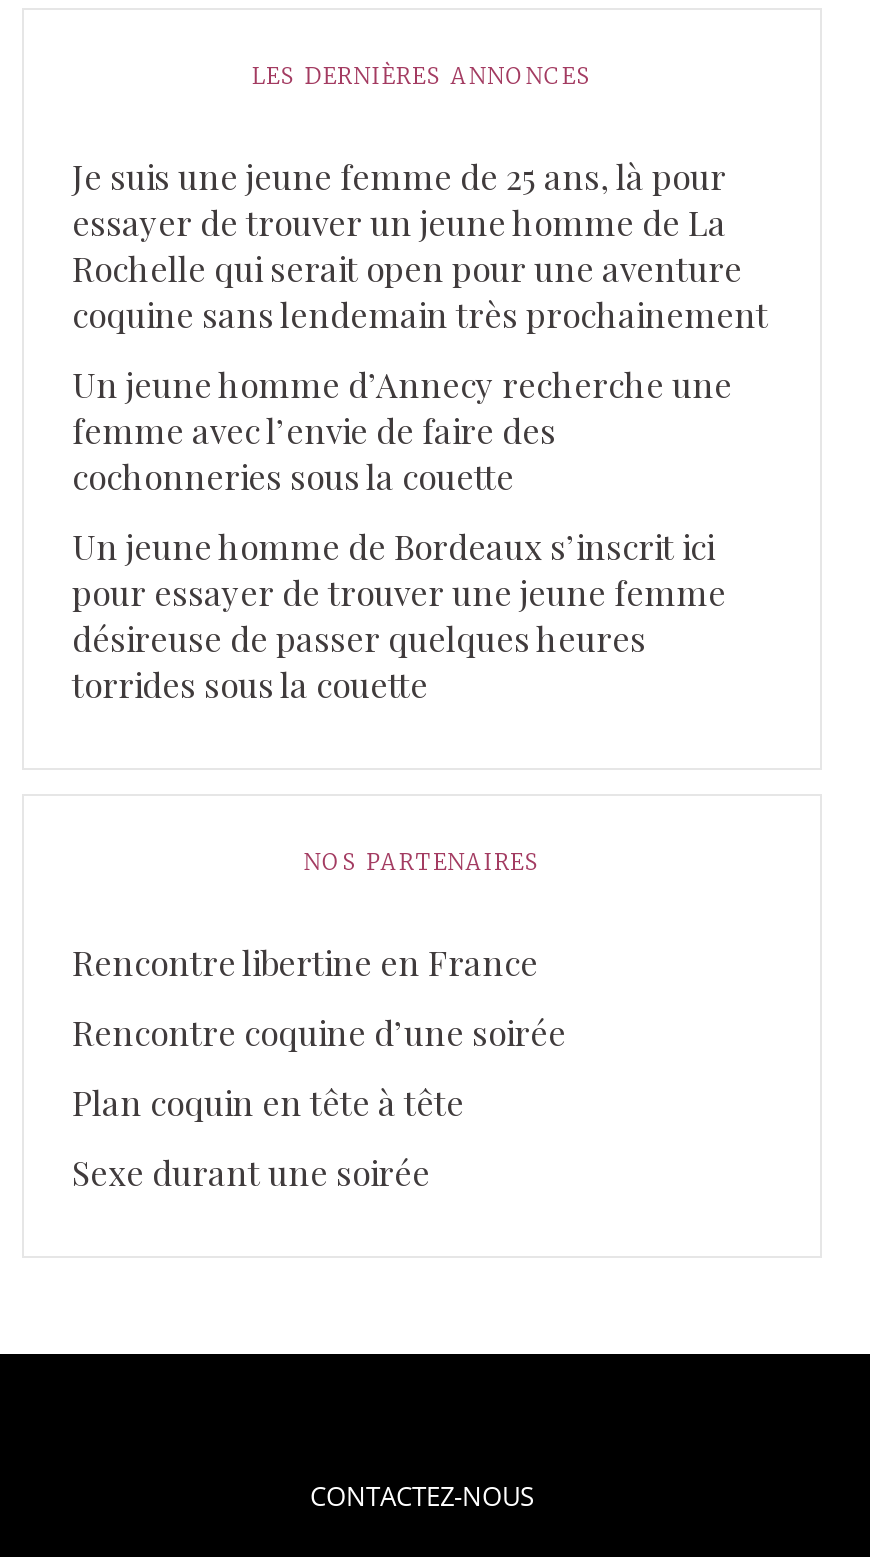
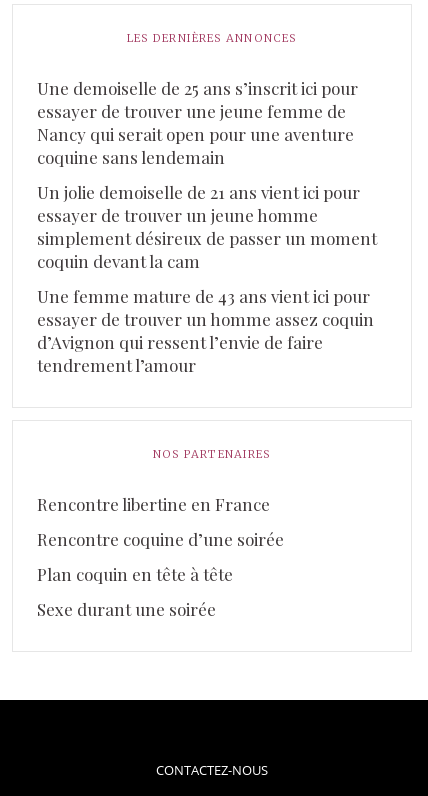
[72,155,768,337] Je suis une jeune femme de 25 ans, là pour | essayer de trouver un jeune homme de La | Rochelle qui serait open pour une aventure | coquine sans lendemain très prochainement -> [37,77,358,168] Une demoiselle de 25 ans s’inscrit ici pour | essayer de trouver une jeune femme de | Nancy qui serait open pour une aventure | coquine sans lendemain
[72,363,732,499] Un jeune homme d’Annecy recherche une | femme avec l’envie de faire des | cochonneries sous la couette -> [37,181,377,272] Un jolie demoiselle de 21 ans vient ici pour | essayer de trouver un jeune homme | simplement désireux de passer un moment | coquin devant la cam
[72,525,726,707] Un jeune homme de Bordeaux s’inscrit ici | pour essayer de trouver une jeune femme | désireuse de passer quelques heures | torrides sous la couette -> [37,285,374,376] Une femme mature de 43 ans vient ici pour | essayer de trouver un homme assez coquin | d’Avignon qui ressent l’envie de faire | tendrement l’amour

